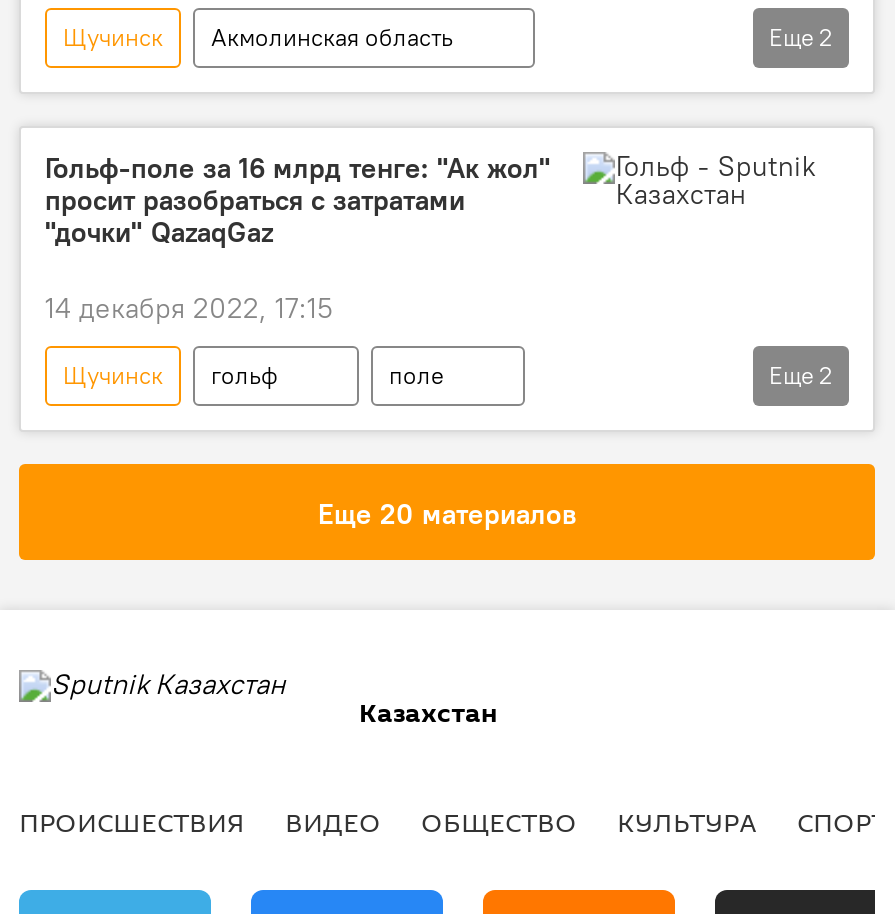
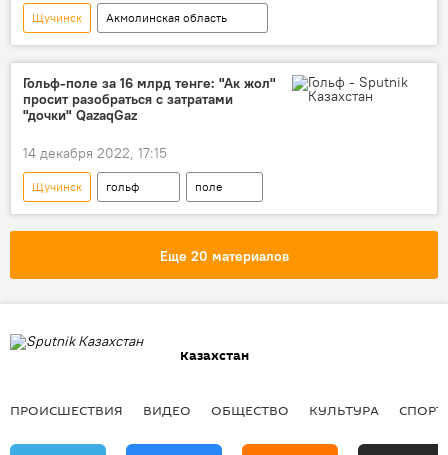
[769,22,833,52] Еще 2 -> none
[769,360,833,390] Еще 2 -> none

